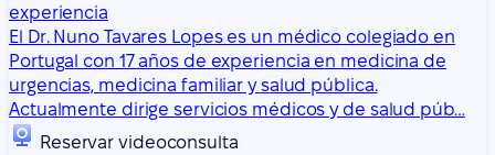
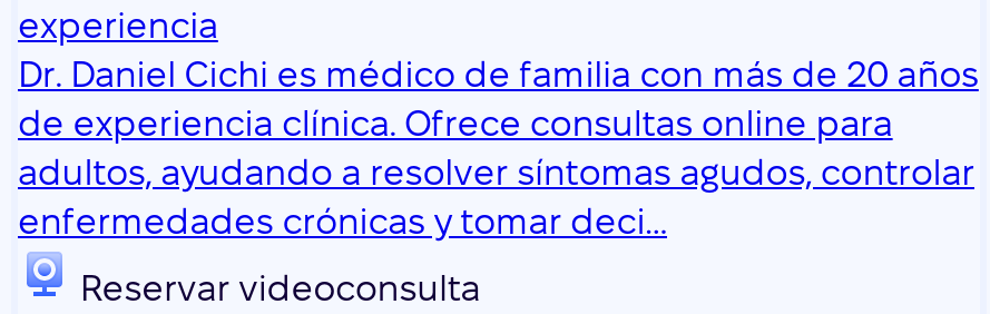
[9,27,465,118] El Dr. Nuno Tavares Lopes es un médico colegiado en | Portugal con 17 años de experiencia en medicina de | urgencias, medicina familiar y salud pública. | Actualmente dirige servicios médicos y de salud púb… -> [18,55,979,240] Dr. Daniel Cichi es médico de familia con más de 20 años | de experiencia clínica. Ofrece consultas online para | adultos, ayudando a resolver síntomas agudos, controlar | enfermedades crónicas y tomar deci…

